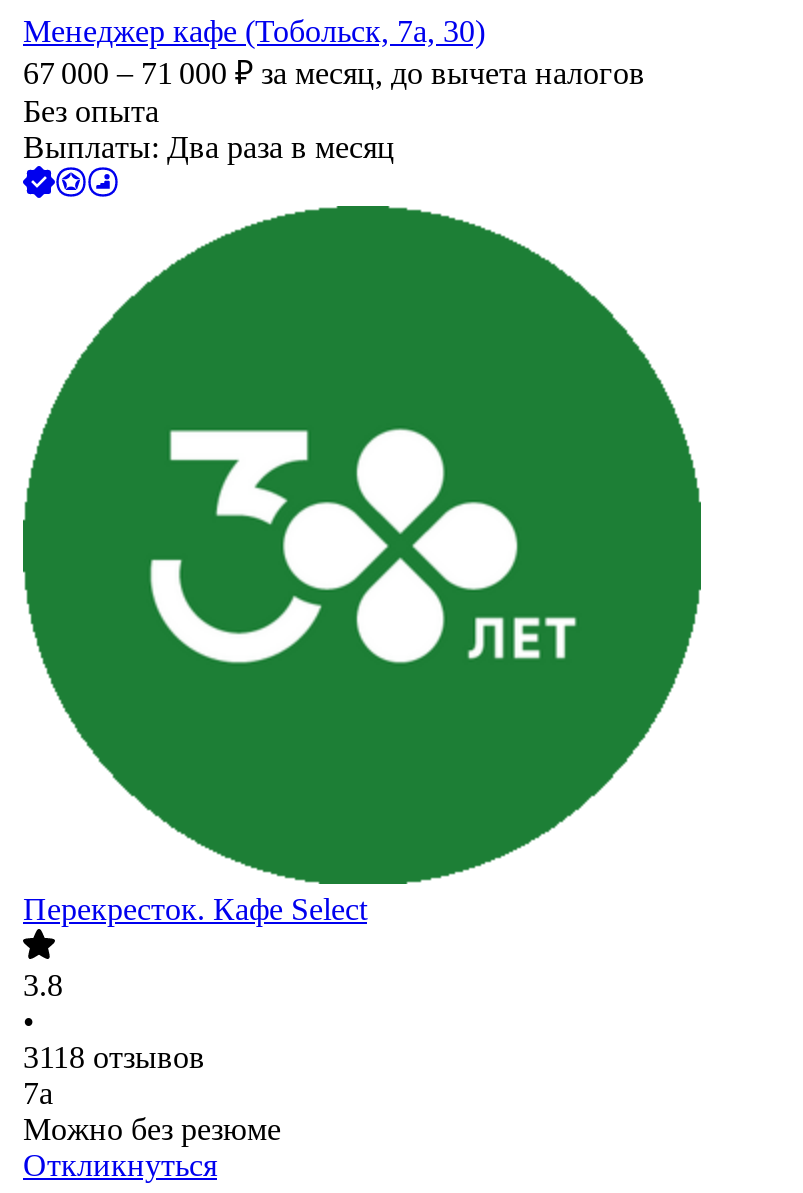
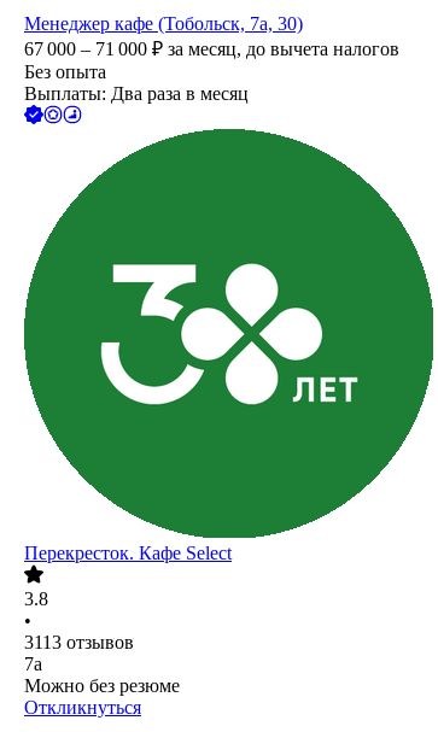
[23,1041,205,1075] 3118 отзывов -> [24,632,134,653] 3113 отзывов

